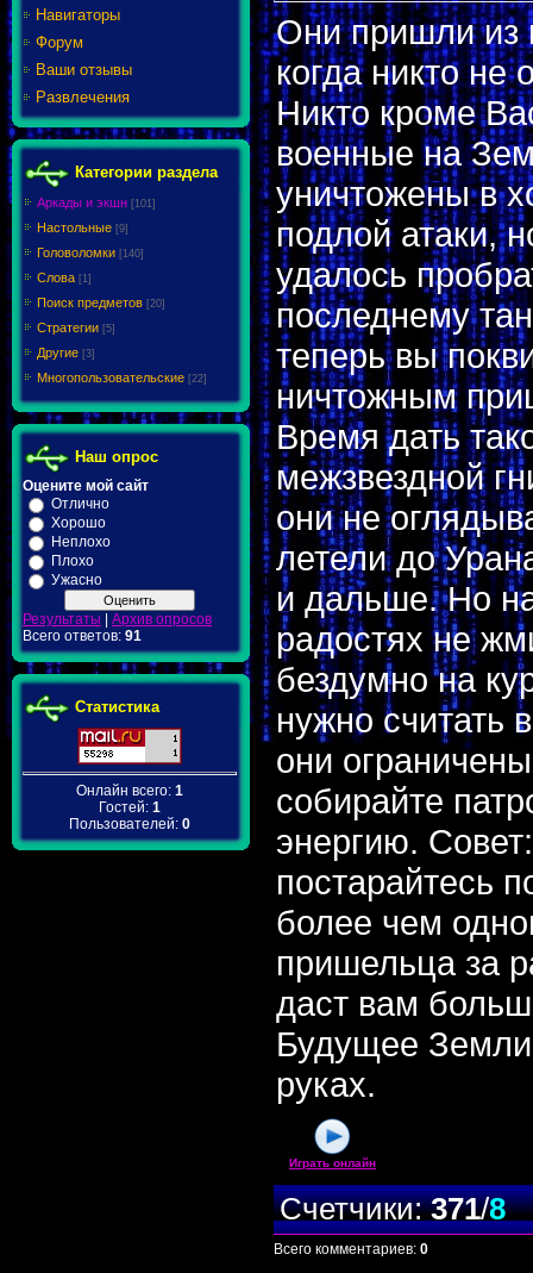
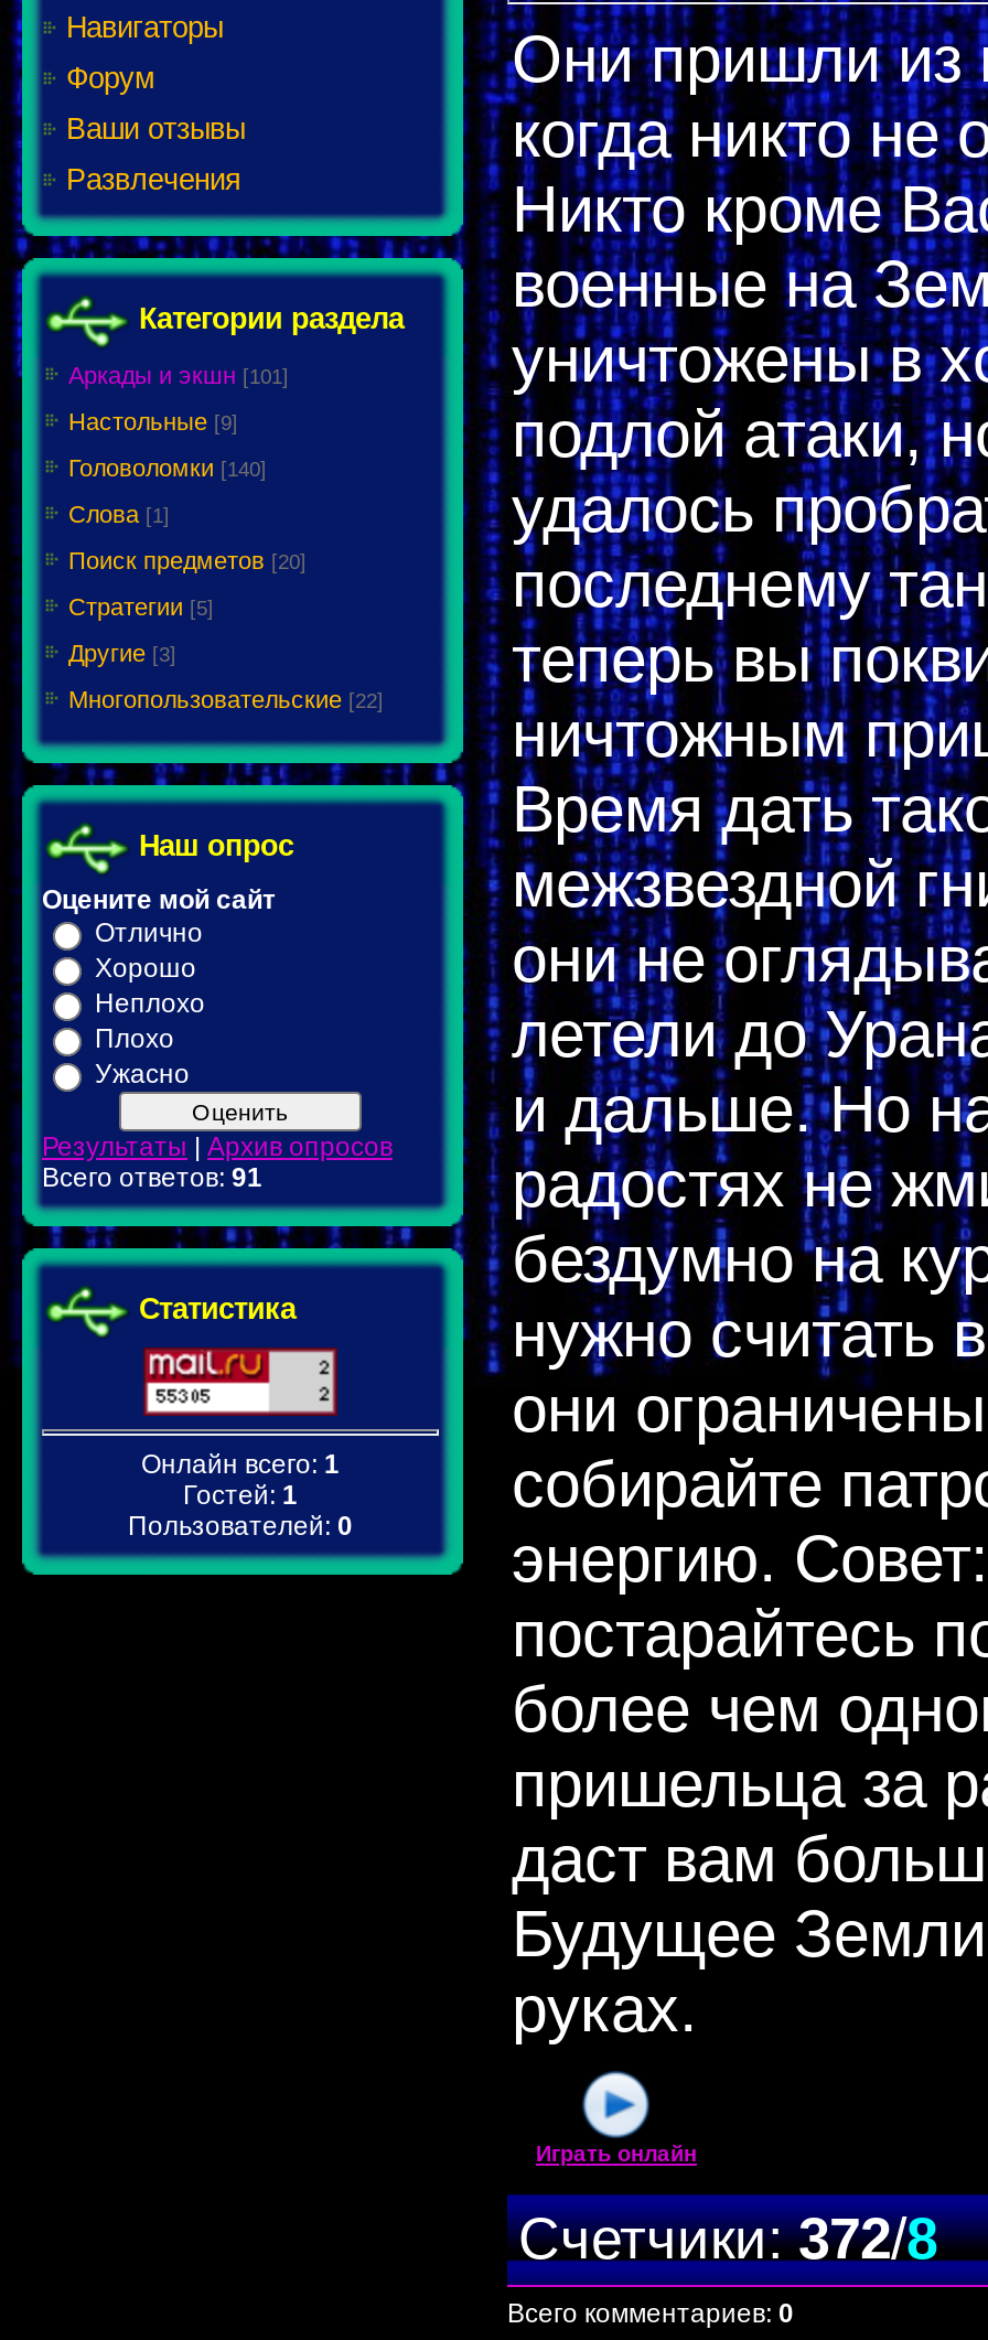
[280,1191,506,1227] Счетчики: 371/8 -> [518,2206,937,2272] Счетчики: 372/8

